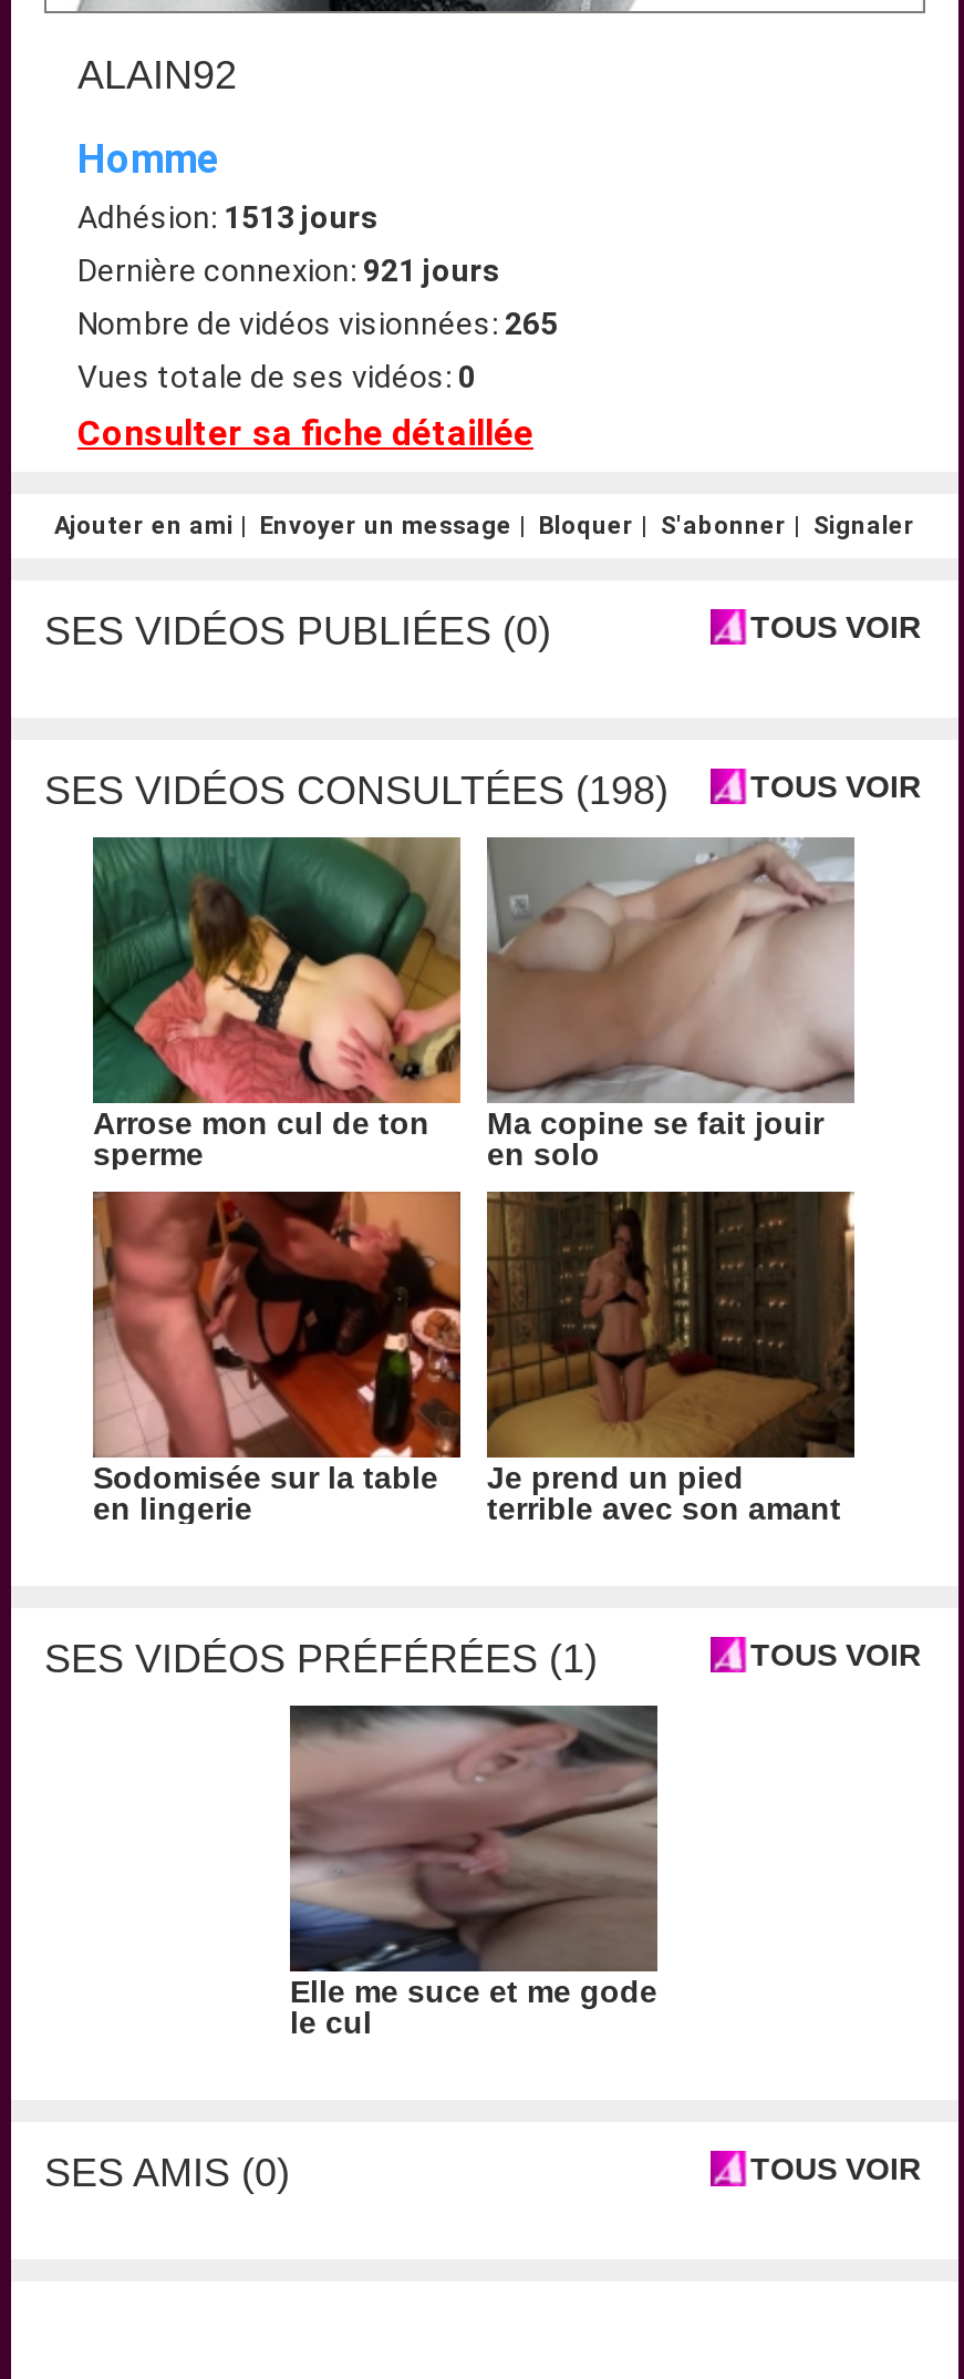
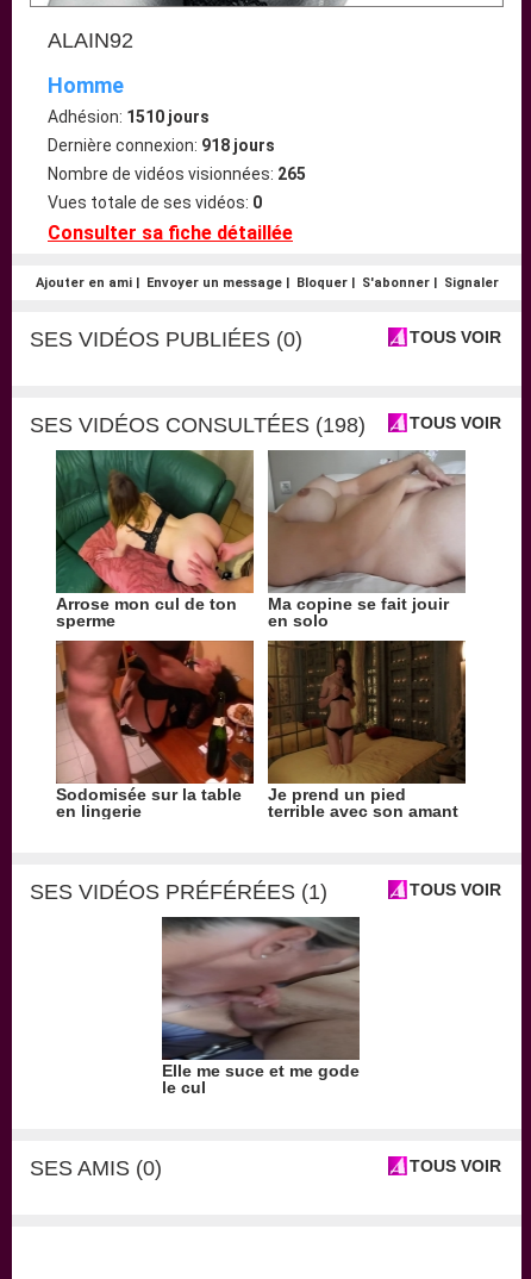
[77,200,379,235] Adhésion: 1513 jours -> [48,107,210,126] Adhésion: 1510 jours
[77,253,500,288] Dernière connexion: 921 jours -> [48,136,275,155] Dernière connexion: 918 jours

